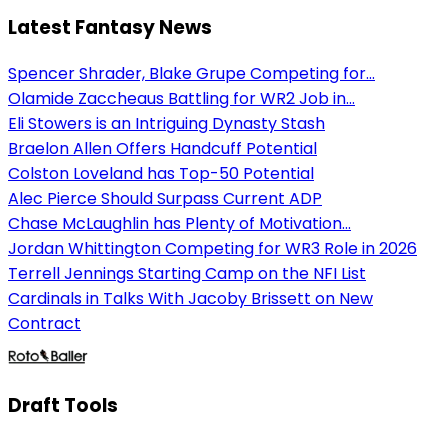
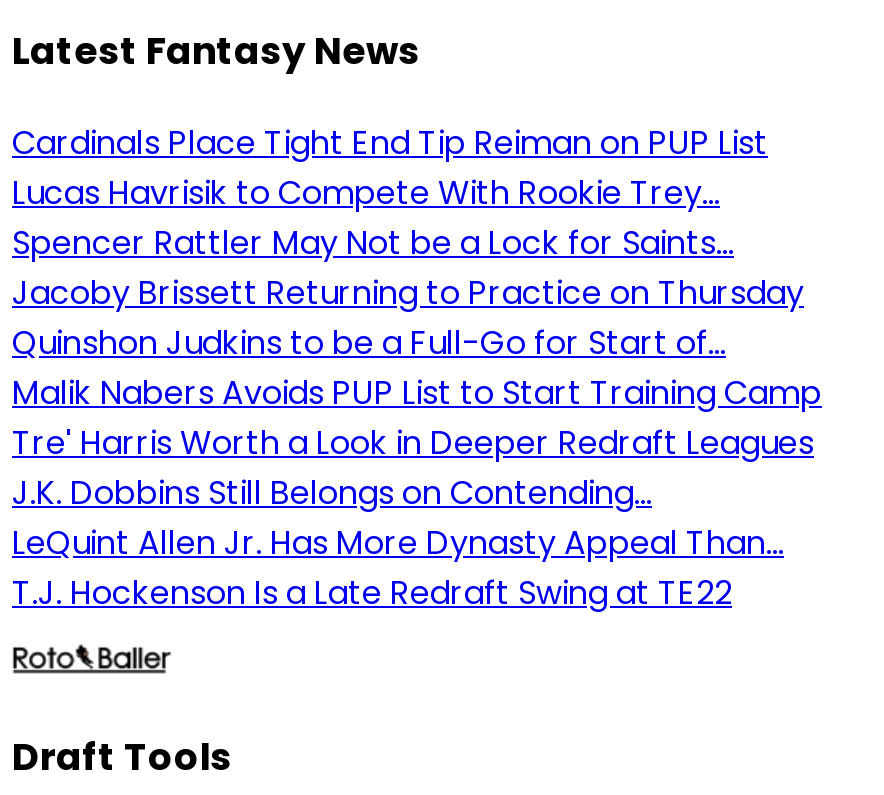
[8,62,417,335] Spencer Shrader, Blake Grupe Competing for... | Olamide Zaccheaus Battling for WR2 Job in... | Eli Stowers is an Intriguing Dynasty Stash | Braelon Allen Offers Handcuff Potential | Colston Loveland has Top-50 Potential | Alec Pierce Should Surpass Current ADP | Chase McLaughlin has Plenty of Motivation... | Jordan Whittington Competing for WR3 Role in 2026 | Terrell Jennings Starting Camp on the NFI List | Cardinals in Talks With Jacoby Brissett on New | Contract -> [12,119,822,615] Cardinals Place Tight End Tip Reiman on PUP List | Lucas Havrisik to Compete With Rookie Trey... | Spencer Rattler May Not be a Lock for Saints... | Jacoby Brissett Returning to Practice on Thursday | Quinshon Judkins to be a Full-Go for Start of... | Malik Nabers Avoids PUP List to Start Training Camp | Tre' Harris Worth a Look in Deeper Redraft Leagues | J.K. Dobbins Still Belongs on Contending... | LeQuint Allen Jr. Has More Dynasty Appeal Than... | T.J. Hockenson Is a Late Redraft Swing at TE22

